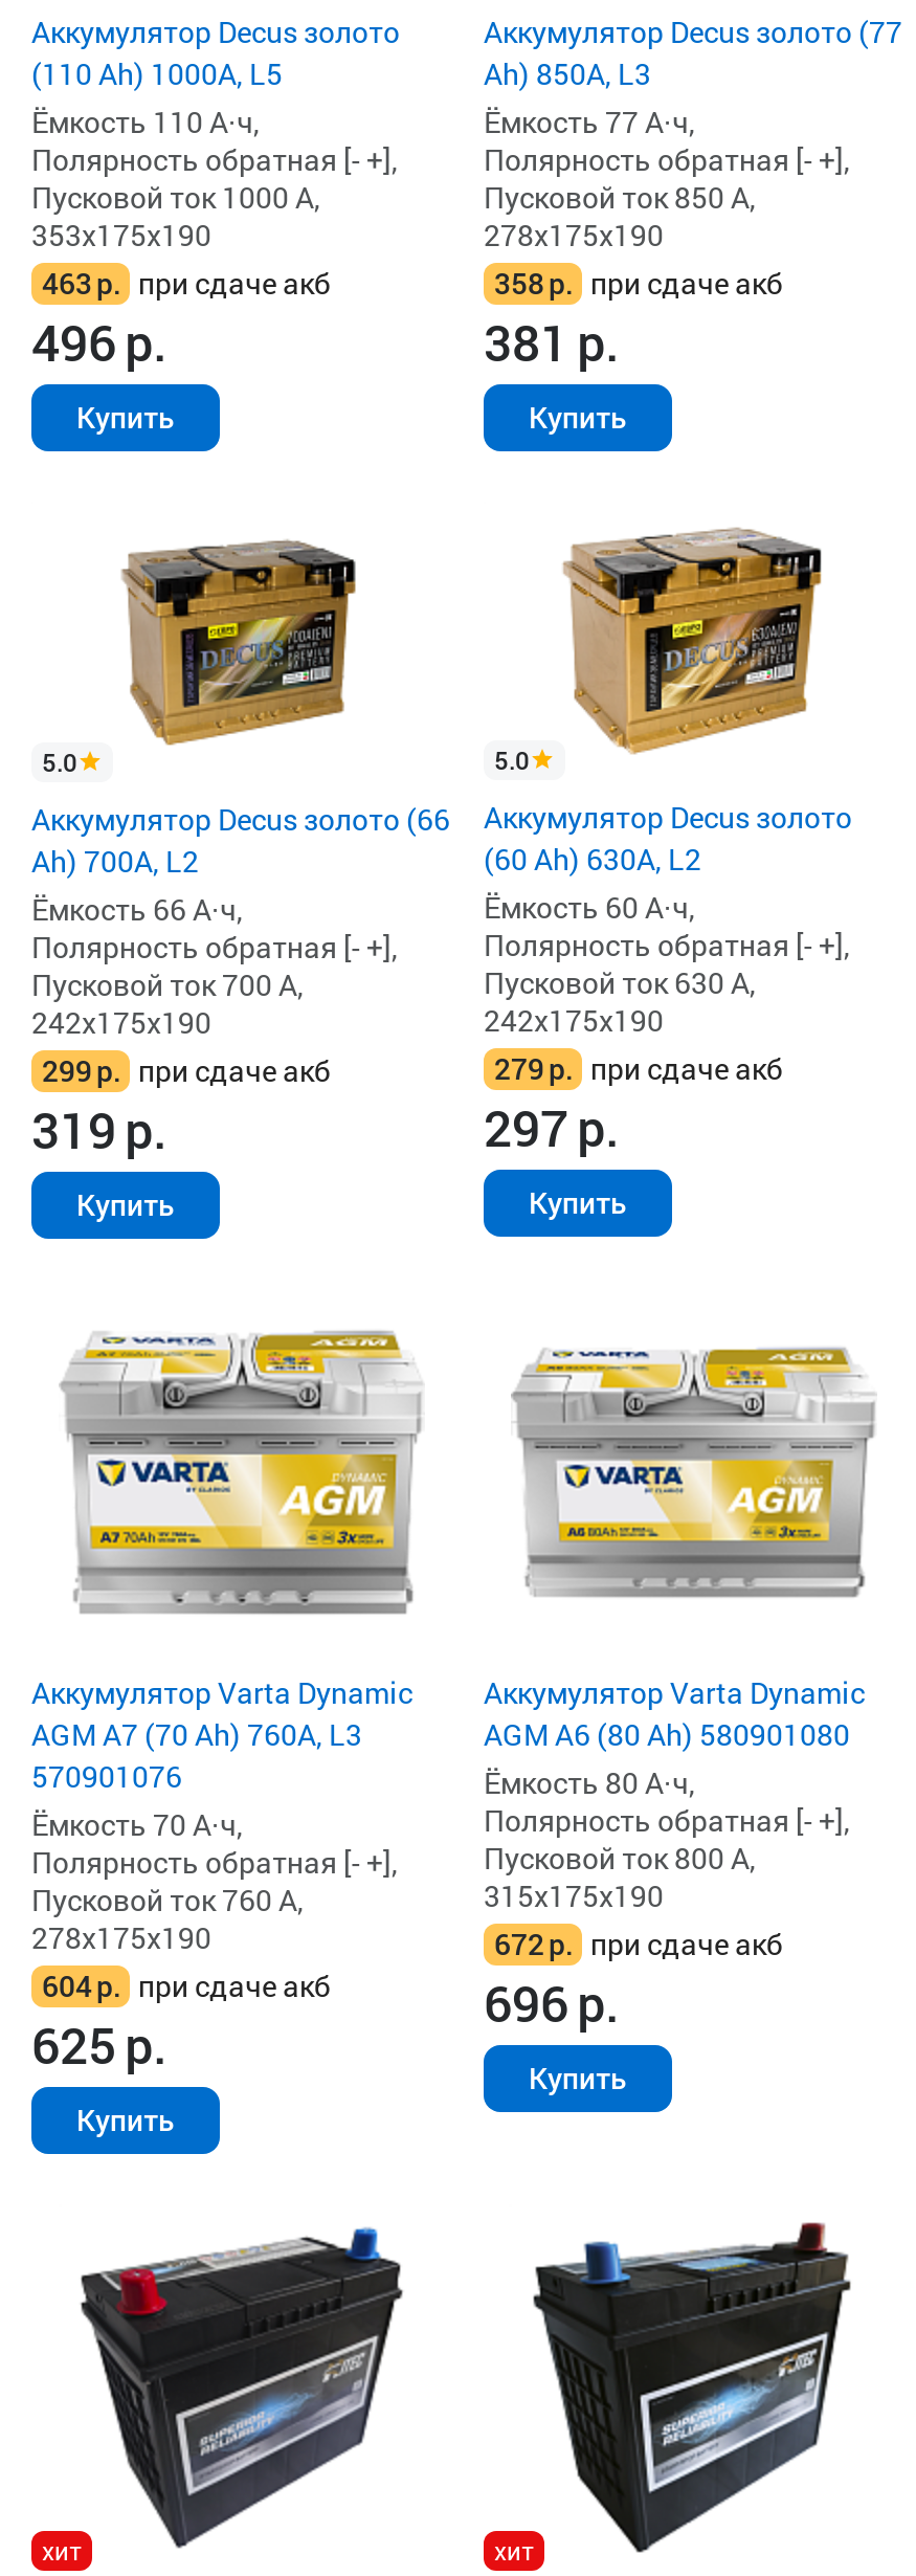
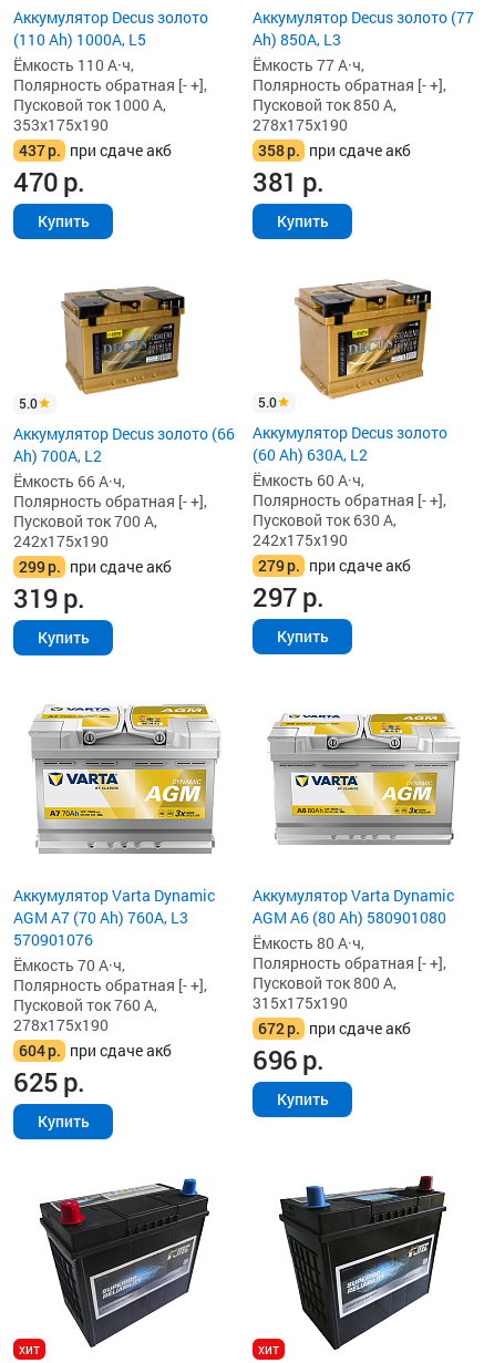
[42,263,331,303] 463 р. при сдаче акб -> [19,140,172,161] 437 р. при сдаче акб
[31,310,167,377] 496 р. -> [13,164,85,200] 470 р.

